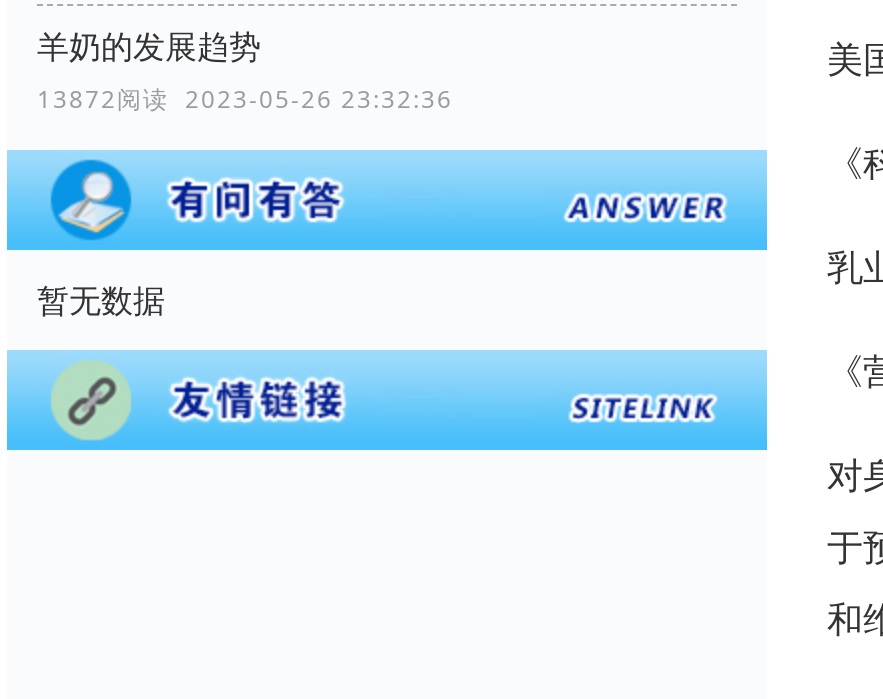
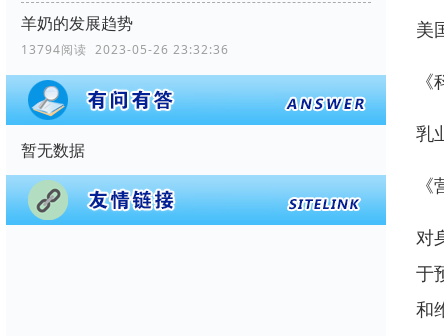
[37,82,453,116] 13872阅读 2023-05-26 23:32:36 -> [21,41,229,58] 13794阅读 2023-05-26 23:32:36

